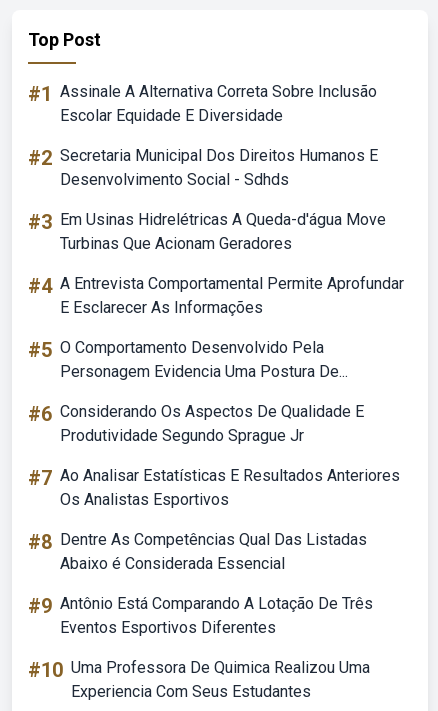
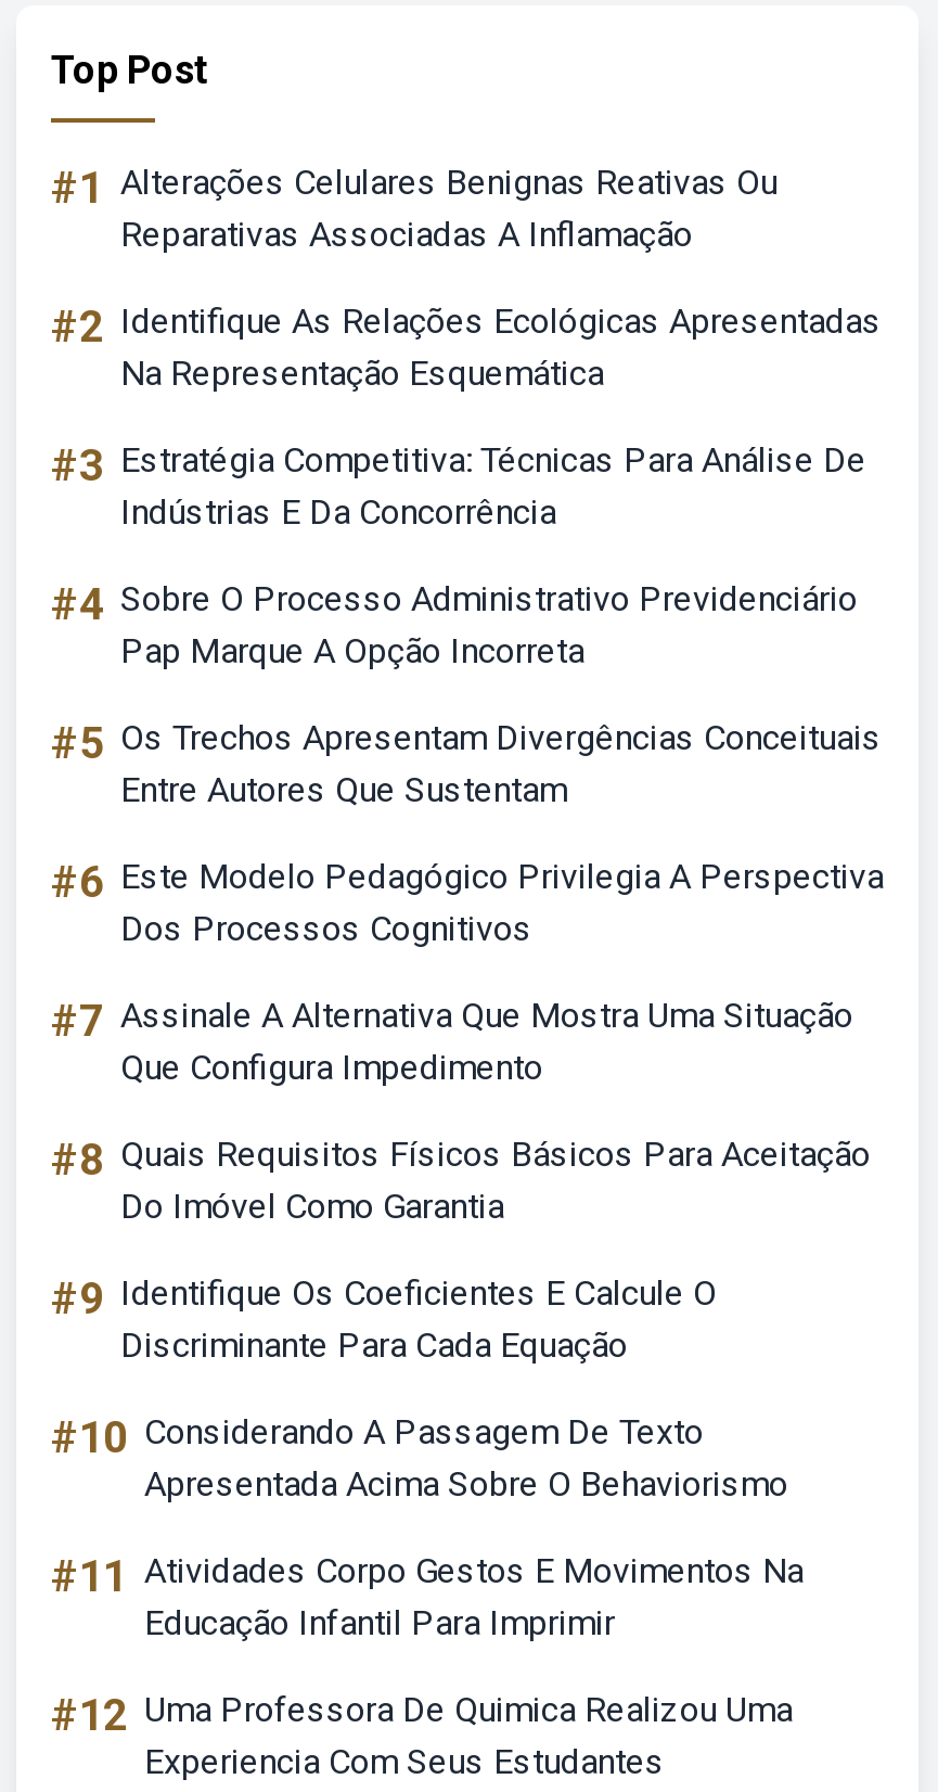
[28,82,404,682] #1 Assinale A Alternativa Correta Sobre Inclusão | Escolar Equidade E Diversidade | #2 Secretaria Municipal Dos Direitos Humanos E | Desenvolvimento Social - Sdhds | #3 Em Usinas Hidrelétricas A Queda-d'água Move | Turbinas Que Acionam Geradores | #4 A Entrevista Comportamental Permite Aprofundar | E Esclarecer As Informações | #5 O Comportamento Desenvolvido Pela | Personagem Evidencia Uma Postura De... | #6 Considerando Os Aspectos De Qualidade E | Produtividade Segundo Sprague Jr | #7 Ao Analisar Estatísticas E Resultados Anteriores | Os Analistas Esportivos | #8 Dentre As Competências Qual Das Listadas | Abaixo é Considerada Essencial | #9 Antônio Está Comparando A Lotação De Três | Eventos Esportivos Diferentes | #10 Uma Professora De Quimica Realizou Uma -> [51,162,884,1741] #1 Alterações Celulares Benignas Reativas Ou | Reparativas Associadas A Inflamação | #2 Identifique As Relações Ecológicas Apresentadas | Na Representação Esquemática | #3 Estratégia Competitiva: Técnicas Para Análise De | Indústrias E Da Concorrência | #4 Sobre O Processo Administrativo Previdenciário | Pap Marque A Opção Incorreta | #5 Os Trechos Apresentam Divergências Conceituais | Entre Autores Que Sustentam | #6 Este Modelo Pedagógico Privilegia A Perspectiva | Dos Processos Cognitivos | #7 Assinale A Alternativa Que Mostra Uma Situação | Que Configura Impedimento | #8 Quais Requisitos Físicos Básicos Para Aceitação | Do Imóvel Como Garantia | #9 Identifique Os Coeficientes E Calcule O | Discriminante Para Cada Equação | #10 Considerando A Passagem De Texto | Apresentada Acima Sobre O Behaviorismo | #11 Atividades Corpo Gestos E Movimentos Na | Educação Infantil Para Imprimir | #12 Uma Professora De Quimica Realizou Uma

